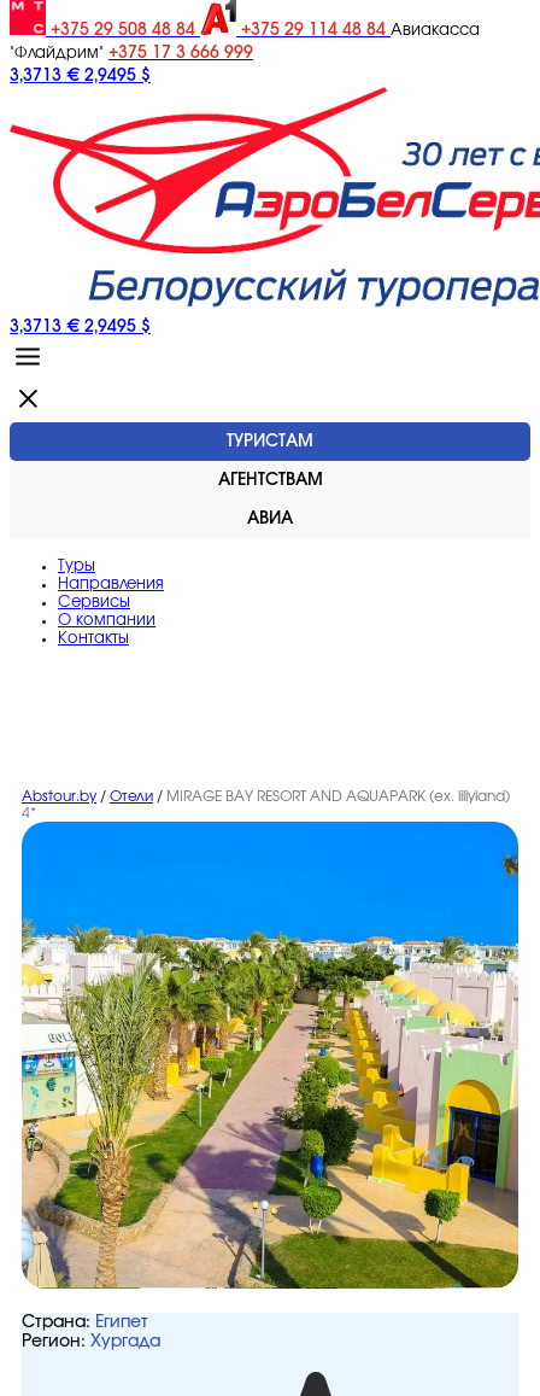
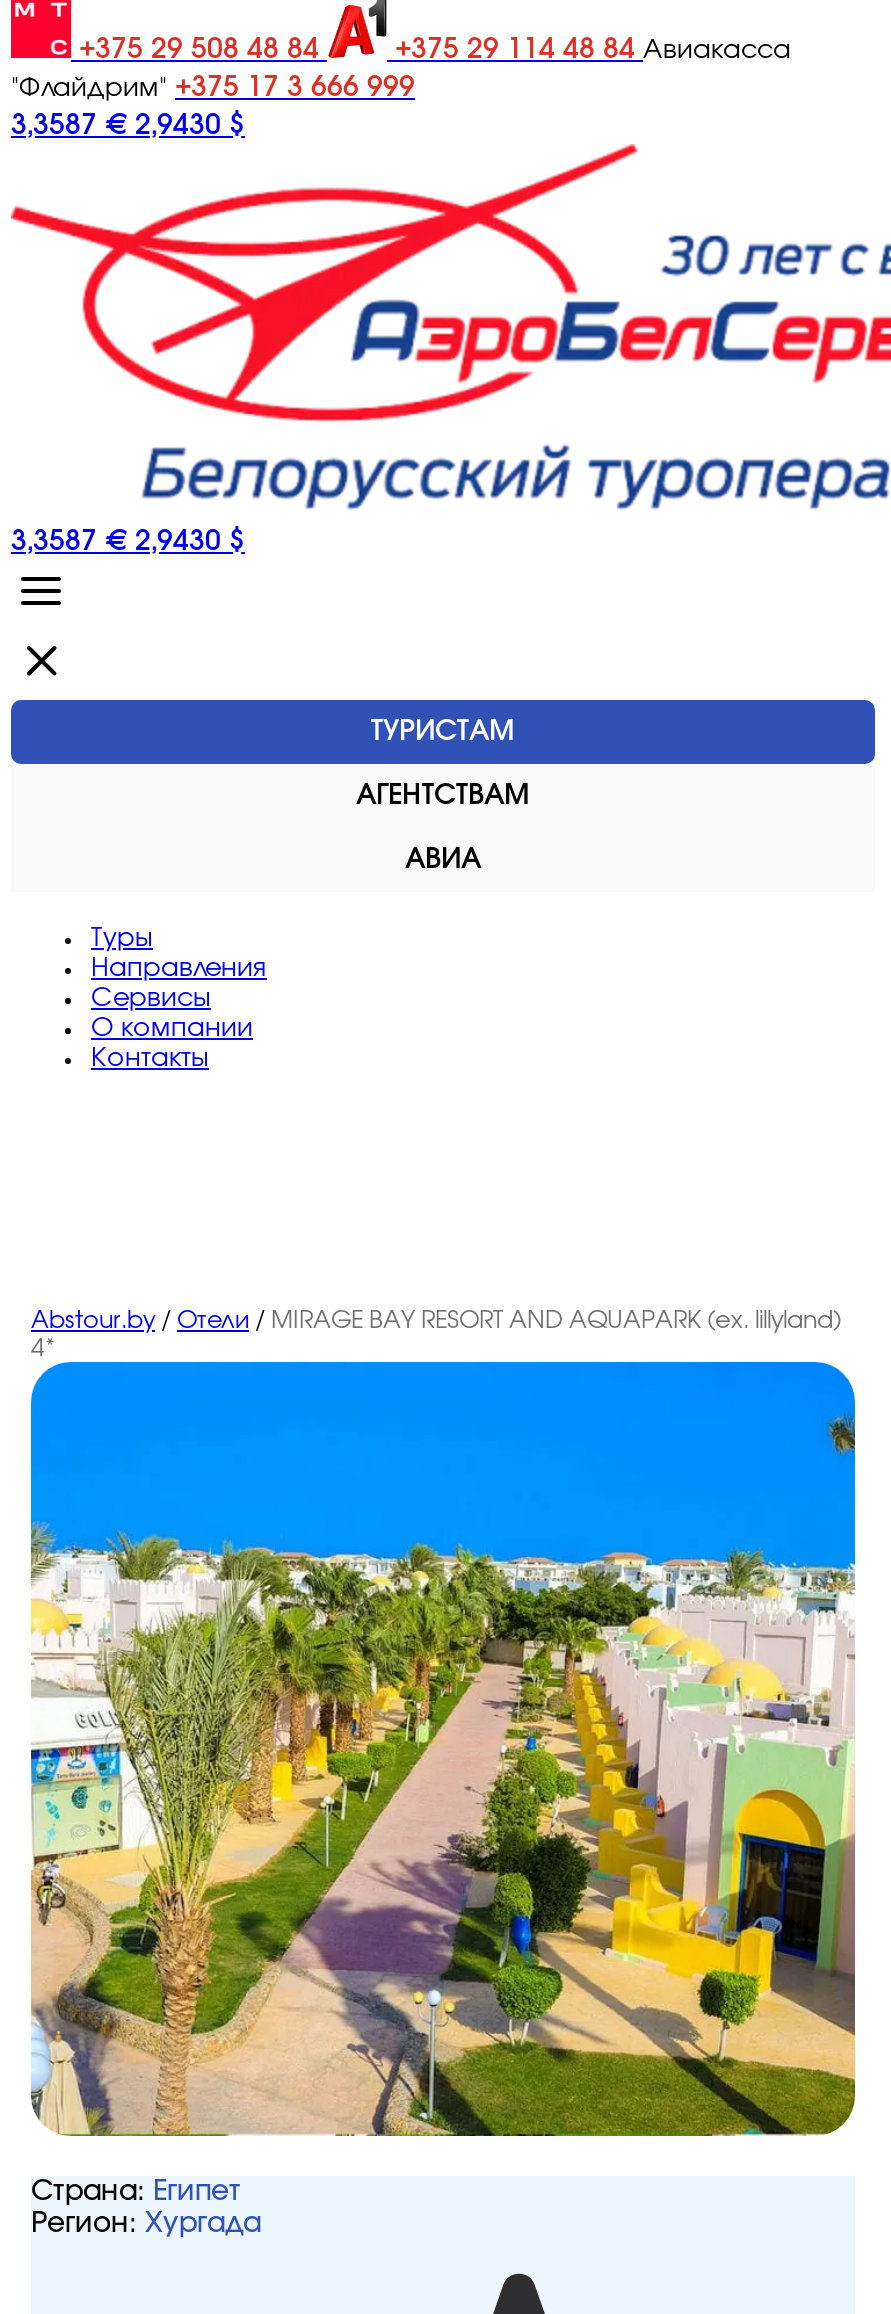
[10,68,151,84] 3,3713 € 2,9495 $ -> [11,112,245,140] 3,3587 € 2,9430 $
[10,319,151,335] 3,3713 € 2,9495 $ -> [11,528,245,556] 3,3587 € 2,9430 $

